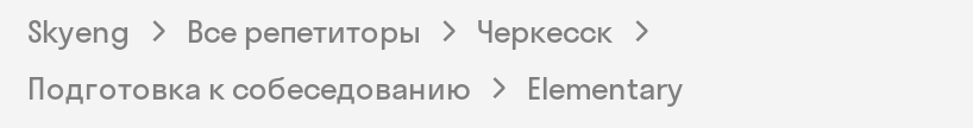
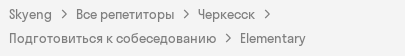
[27,69,470,107] Подготовка к собеседованию -> [9,30,216,46] Подготовиться к собеседованию

